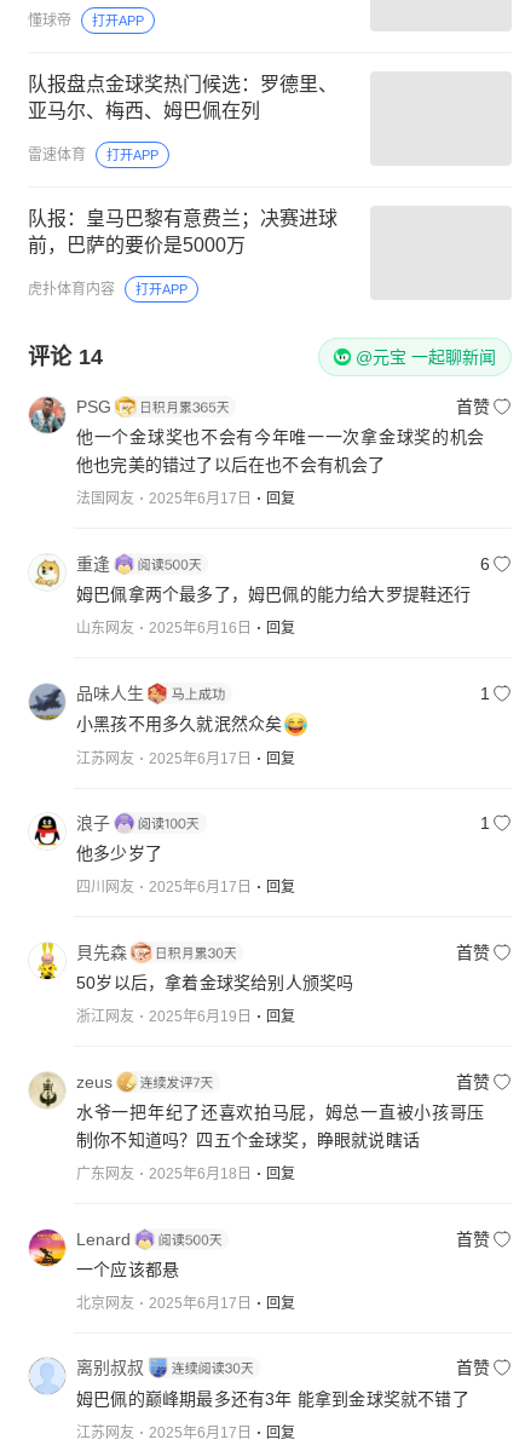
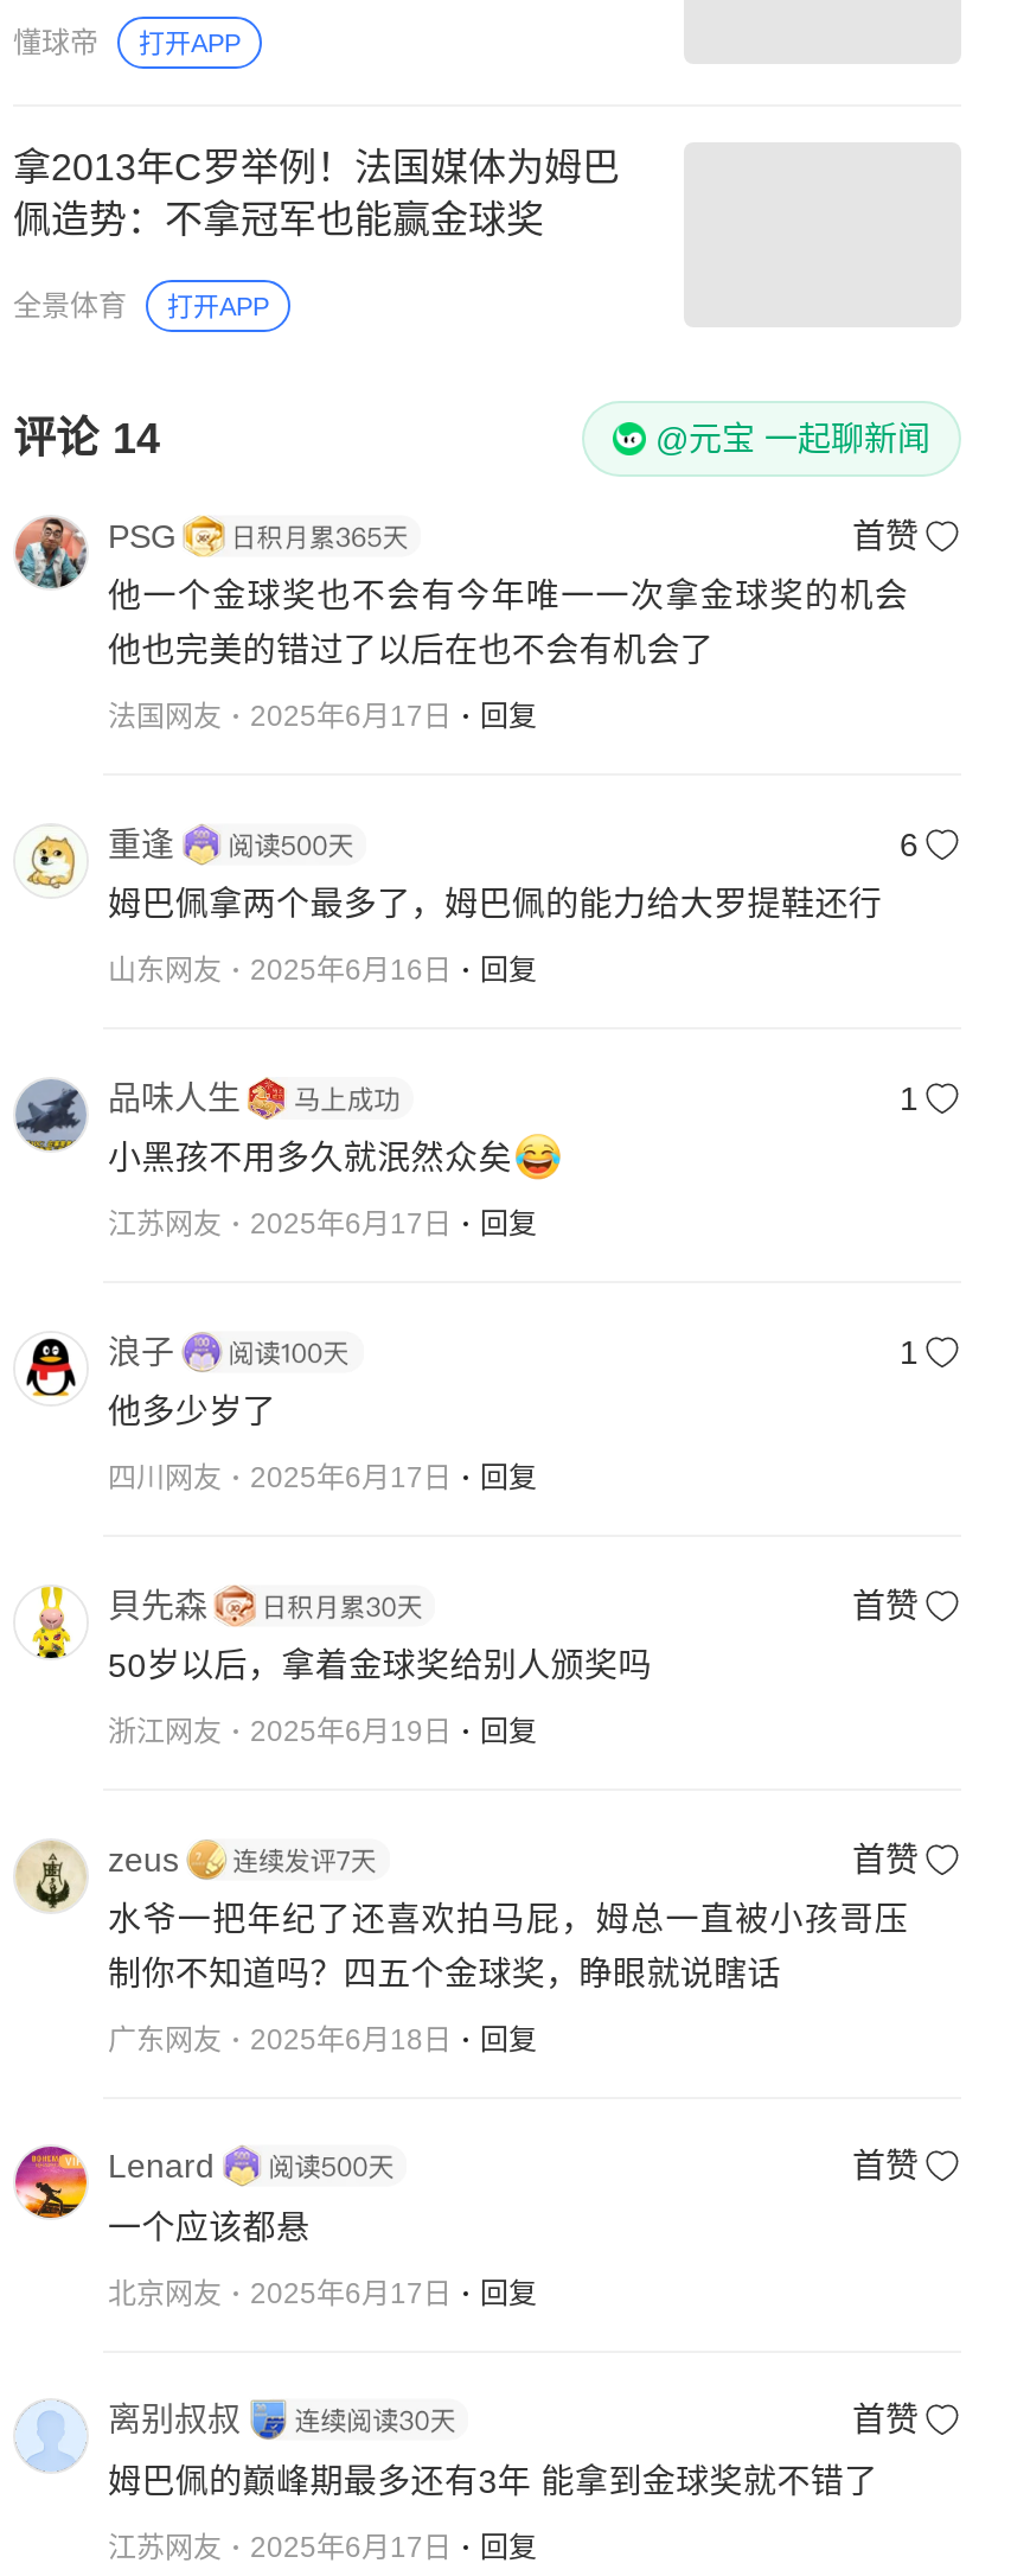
[28,74,337,298] 队报盘点金球奖热门候选：罗德里、 | 亚马尔、梅西、姆巴佩在列 | 雷速体育 | 打开APP | 队报：皇马巴黎有意费兰；决赛进球 | 前，巴萨的要价是5000万 | 虎扑体育内容 -> [13,148,620,323] 拿2013年C罗举例！法国媒体为姆巴 | 佩造势：不拿冠军也能赢金球奖 | 全景体育

